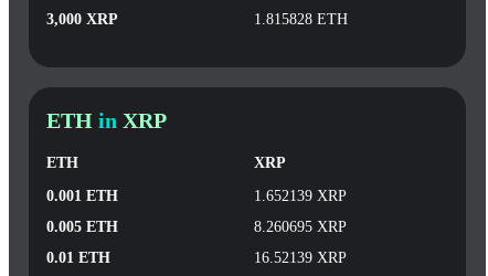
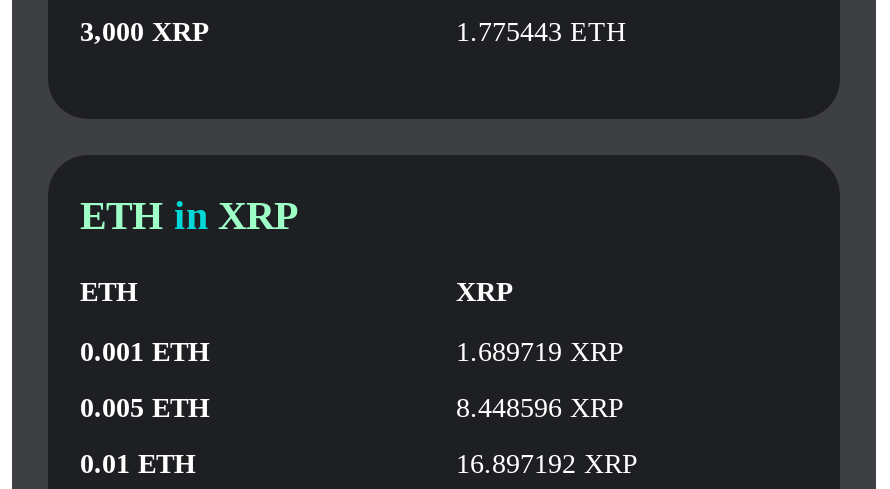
[254,11,348,27] 1.815828 ETH -> [456,16,626,46] 1.775443 ETH
[254,187,347,204] 1.652139 XRP -> [456,336,624,366] 1.689719 XRP
[254,218,347,235] 8.260695 XRP -> [456,392,624,422] 8.448596 XRP
[254,249,347,266] 16.52139 XRP -> [456,448,638,478] 16.897192 XRP

